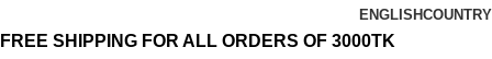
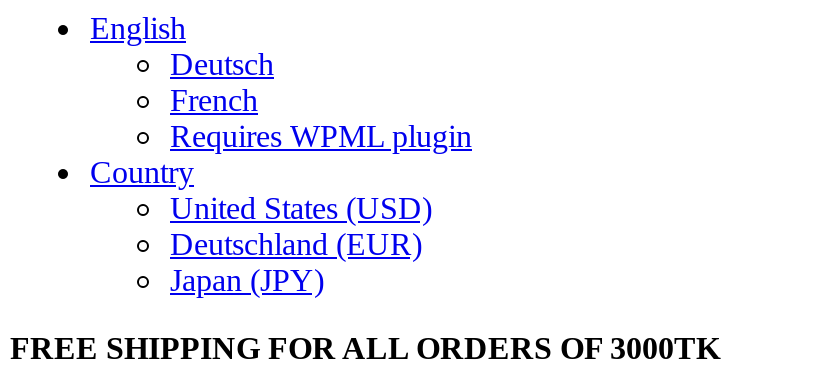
[359,7,492,23] ENGLISHCOUNTRY -> [90,11,472,297] English | Deutsch | French | Requires WPML plugin | Country | United States (USD) | Deutschland (EUR) | Japan (JPY)

